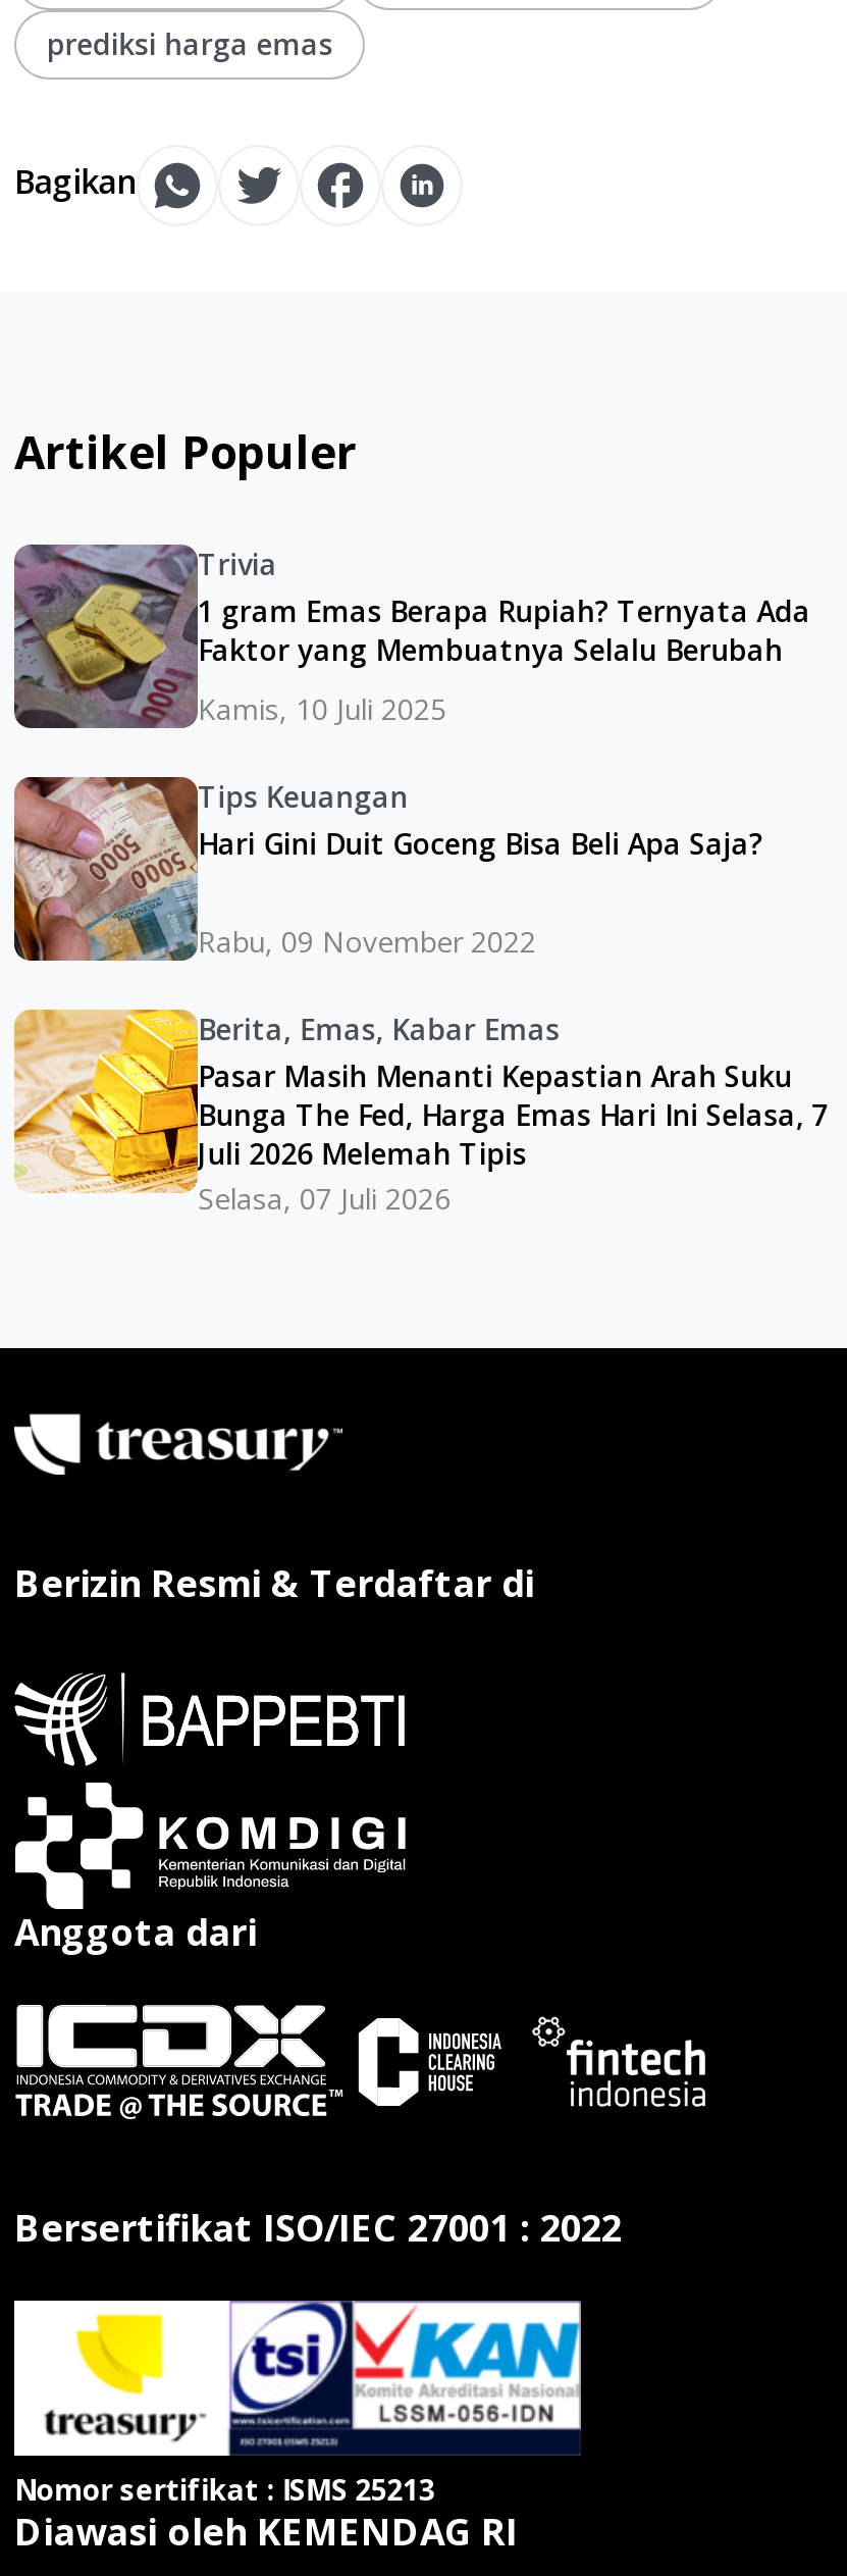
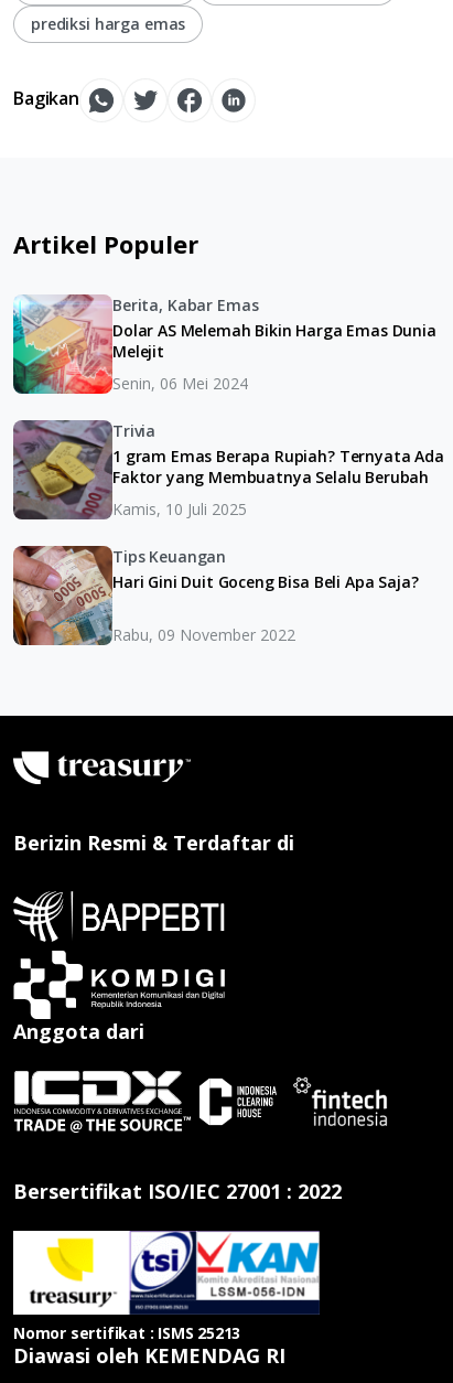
none -> [12,294,436,395] [image] | Berita, Kabar Emas | Dolar AS Melemah Bikin Harga Emas Dunia | Melejit | Senin, 06 Mei 2024
moved [10,543,811,960] -> [11,419,444,645]: [image] | Trivia | 1 gram Emas Berapa Rupiah? Ternyata Ada | Faktor yang Membuatnya Selalu Berubah | Kamis, 10 Juli 2025 | Tips Keuangan | Hari Gini Duit Goceng Bisa Beli Apa Saja? | Rabu, 09 November 2022
[12,1008,828,1218] [image] | Berita, Emas, Kabar Emas | Pasar Masih Menanti Kepastian Arah Suku | Bunga The Fed, Harga Emas Hari Ini Selasa, 7 | Juli 2026 Melemah Tipis | Selasa, 07 Juli 2026 -> none

